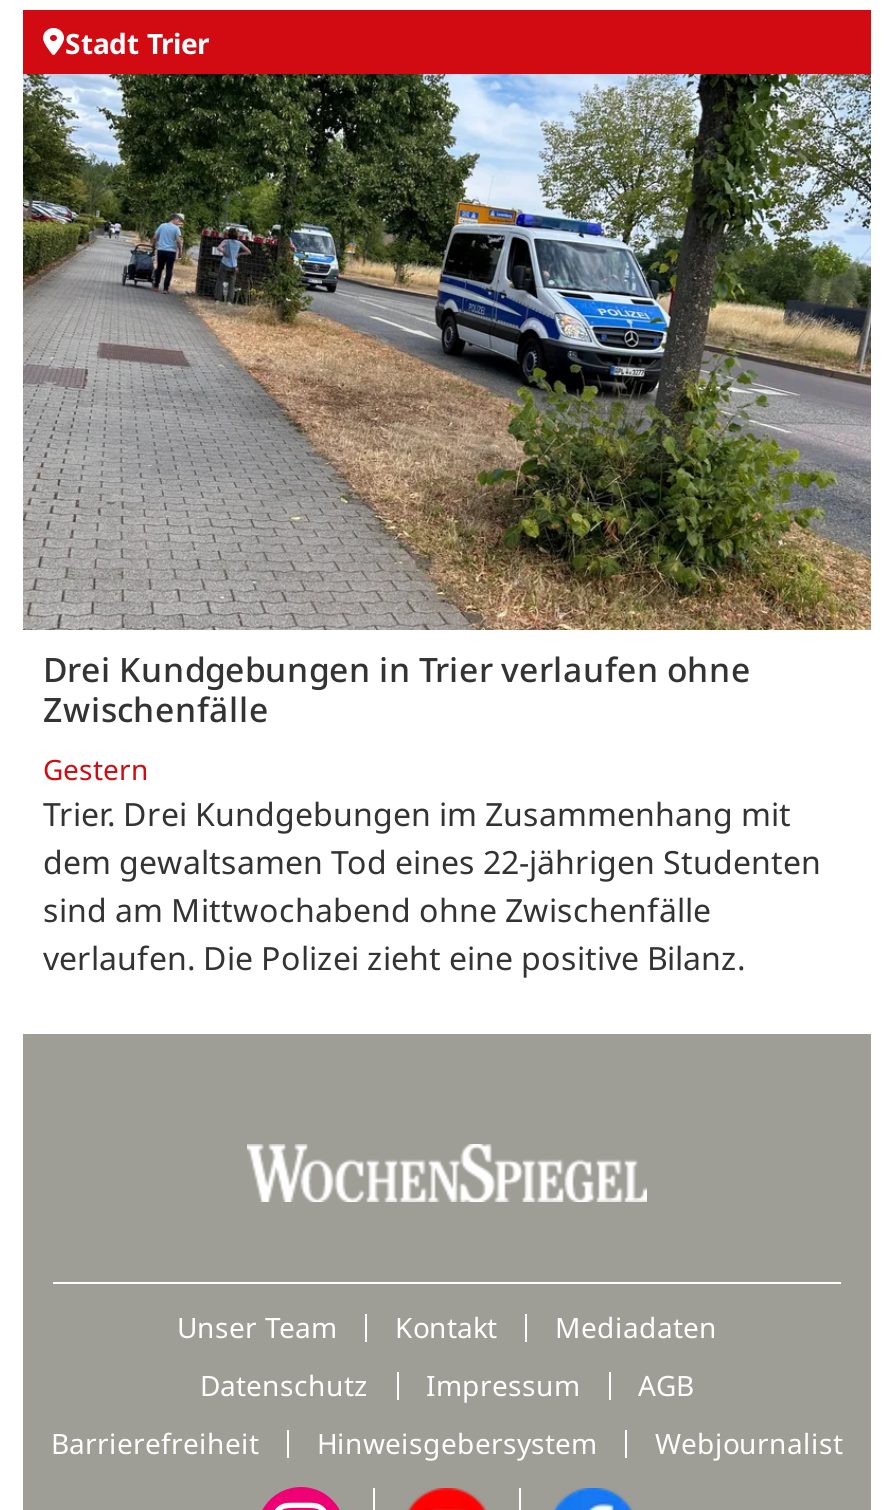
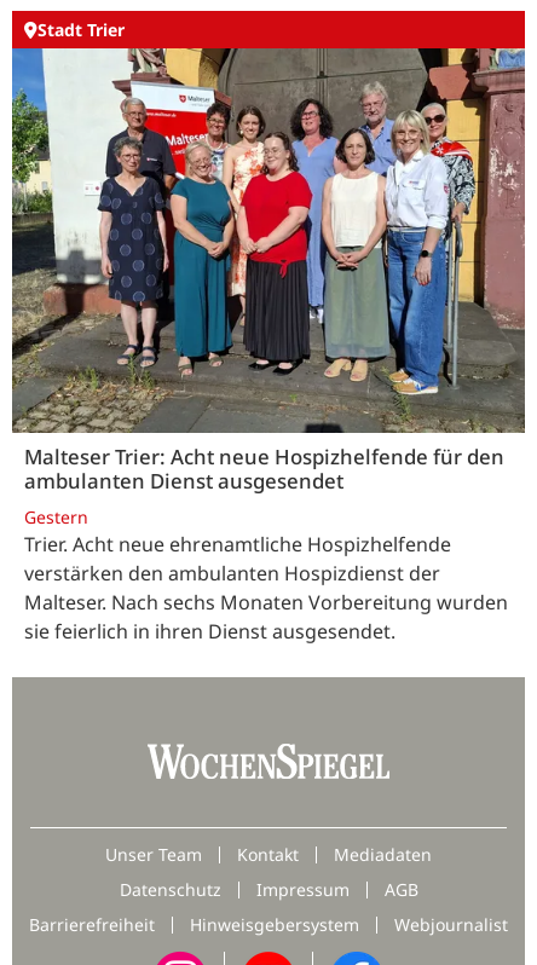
[23,71,873,733] [image] | Drei Kundgebungen in Trier verlaufen ohne | Zwischenfälle -> [11,47,526,495] [image] | Malteser Trier: Acht neue Hospizhelfende für den | ambulanten Dienst ausgesendet
[43,792,821,980] Trier. Drei Kundgebungen im Zusammenhang mit | dem gewaltsamen Tod eines 22-jährigen Studenten | sind am Mittwochabend ohne Zwischenfälle | verlaufen. Die Polizei zieht eine positive Bilanz. -> [24,531,508,644] Trier. Acht neue ehrenamtliche Hospizhelfende | verstärken den ambulanten Hospizdienst der | Malteser. Nach sechs Monaten Vorbereitung wurden | sie feierlich in ihren Dienst ausgesendet.

